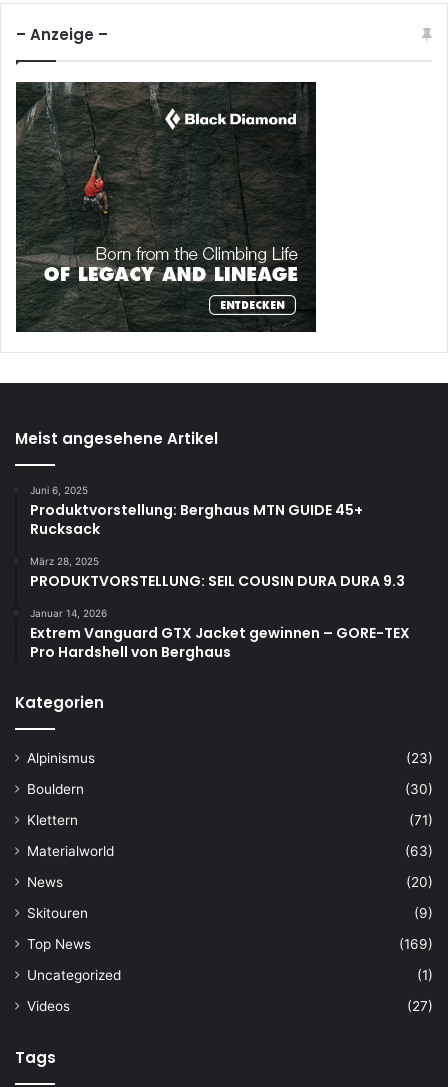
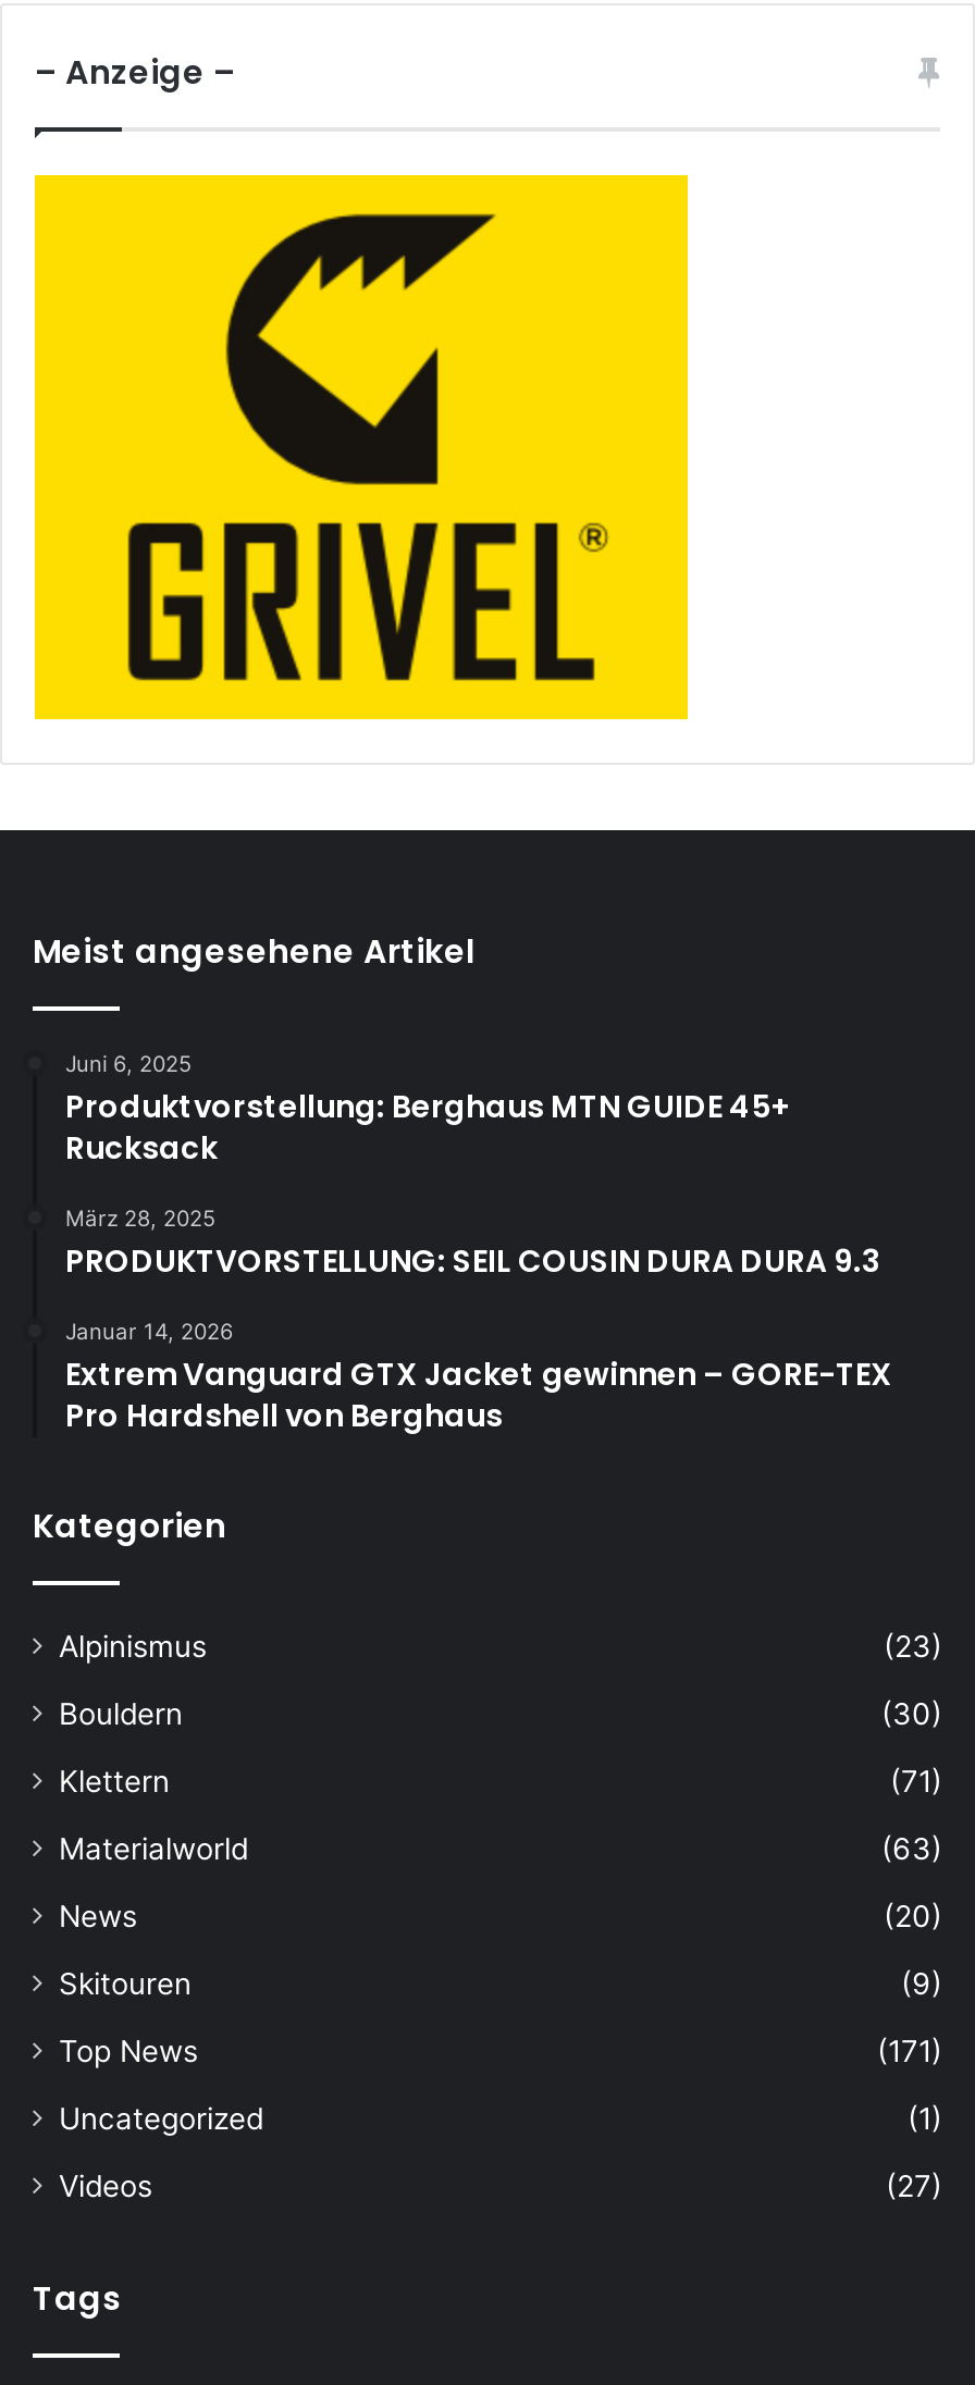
[15,81,317,333] [image] -> [33,173,690,721] [image]
[399,936,433,952] (169) -> [877,2034,942,2069] (171)

